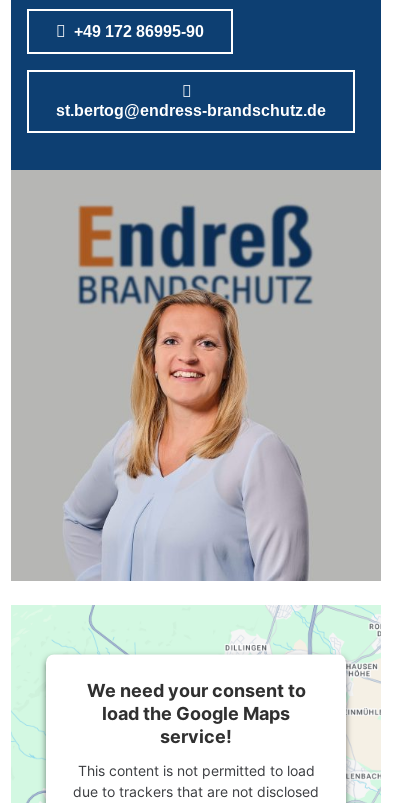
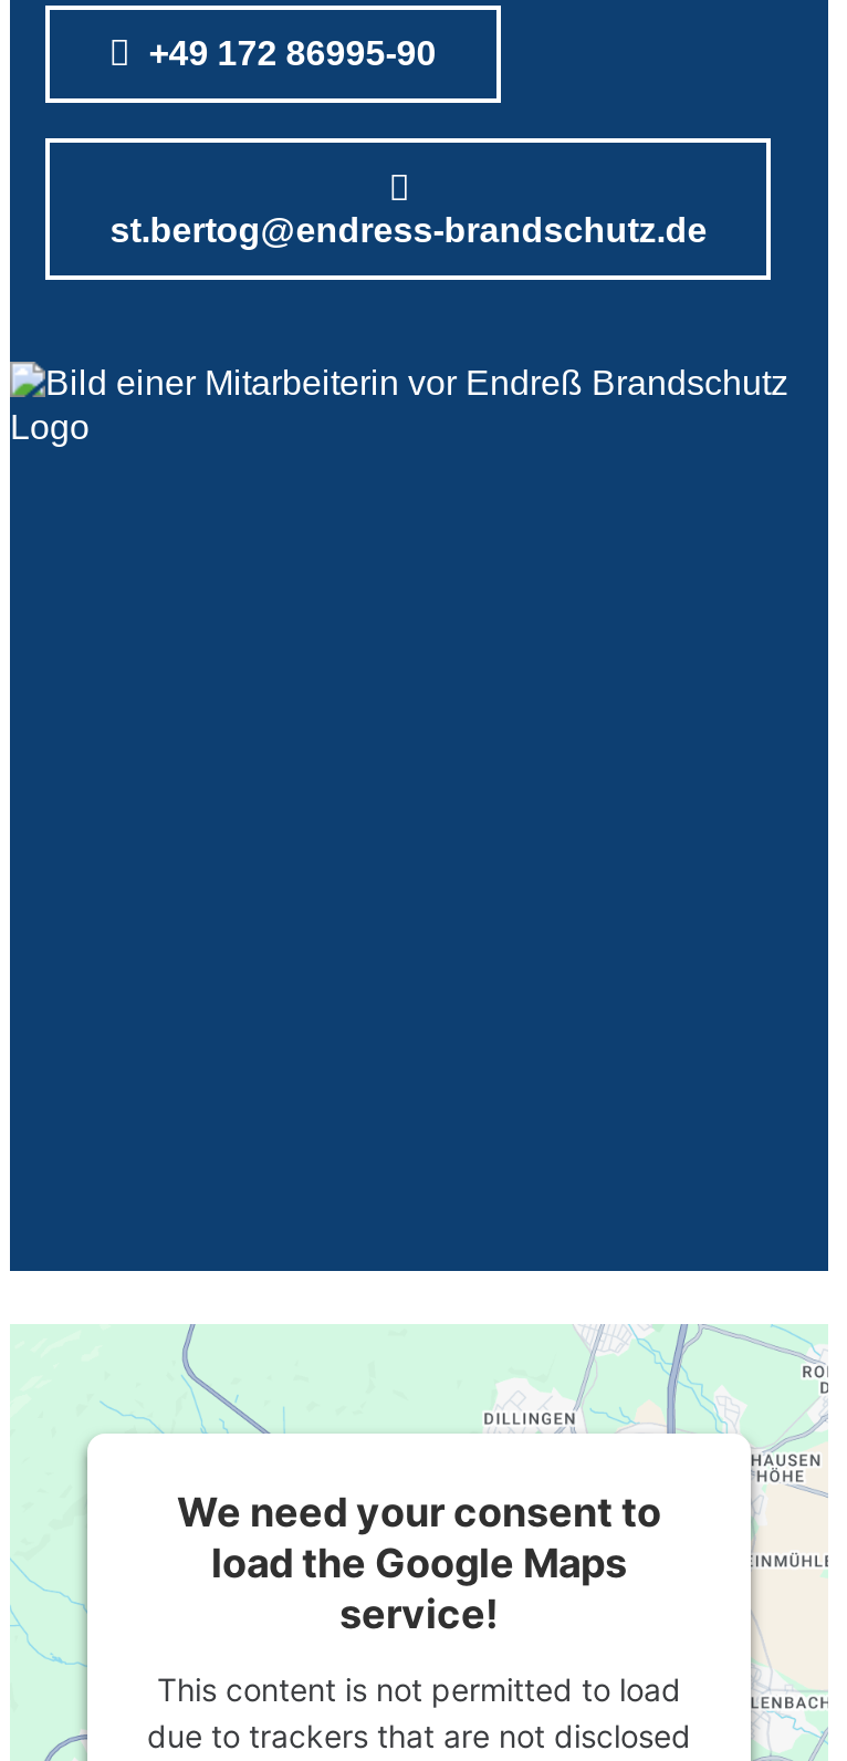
[12,169,381,581] [image] -> none

